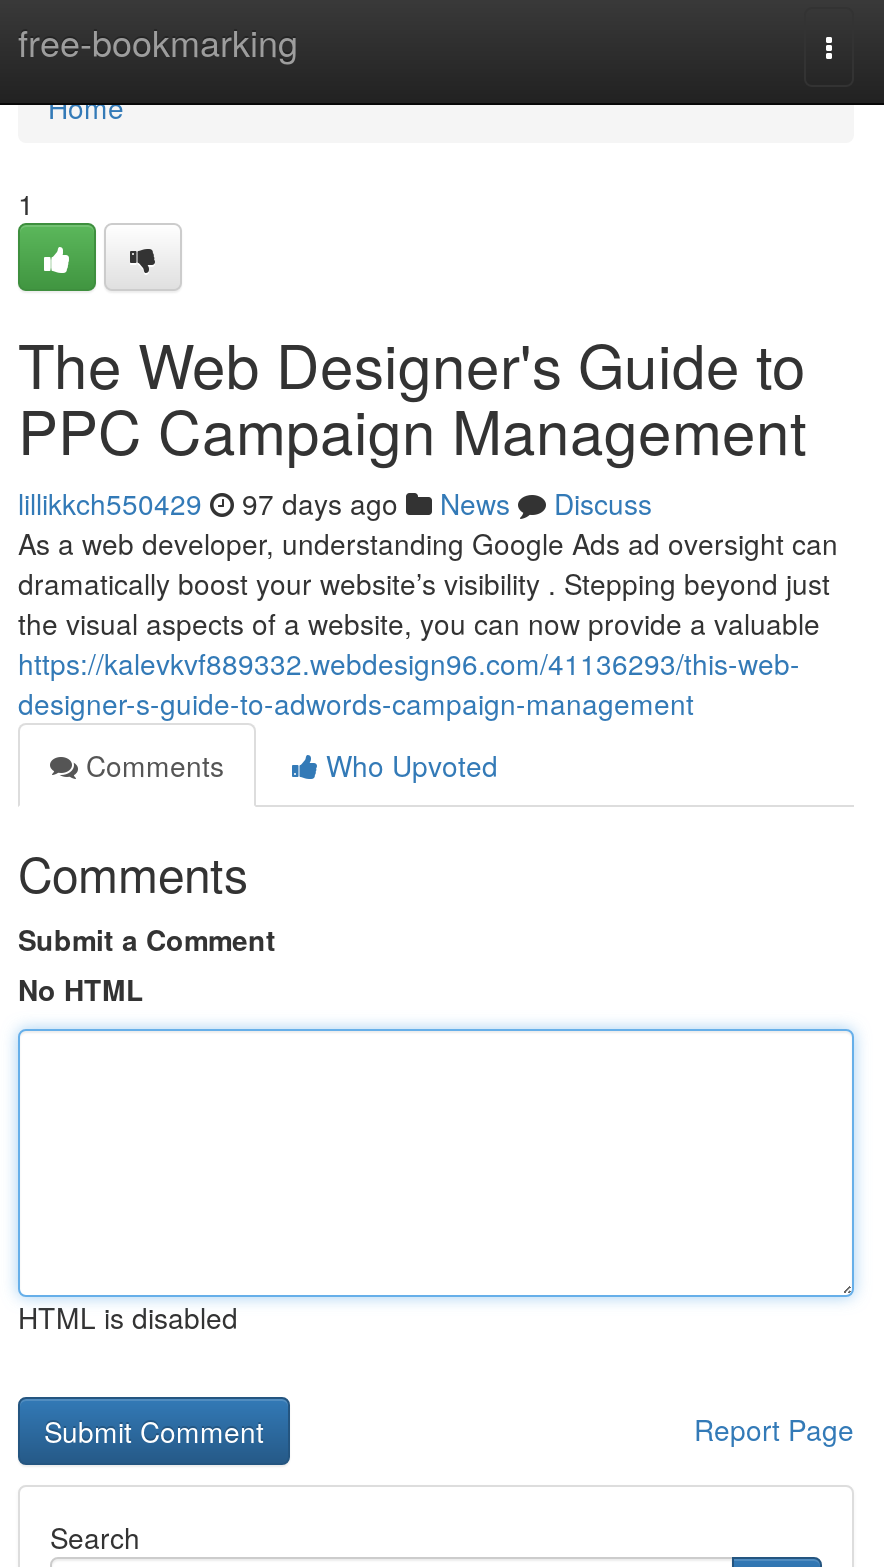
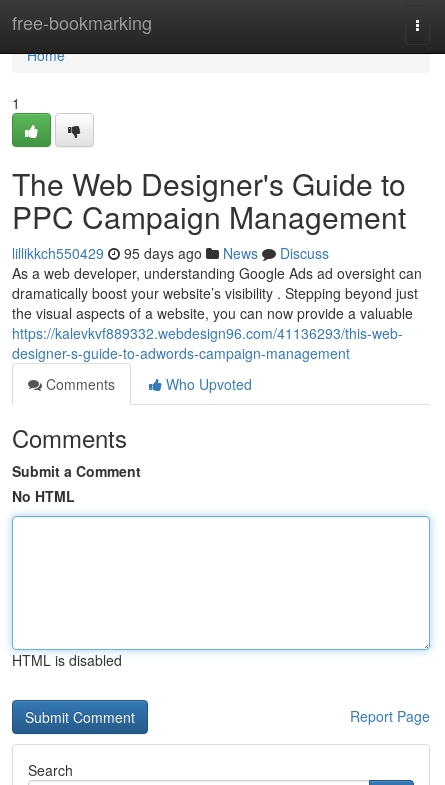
[18,483,652,523] lillikkch550429 97 days ago News Discuss -> [12,243,329,263] lillikkch550429 95 days ago News Discuss

